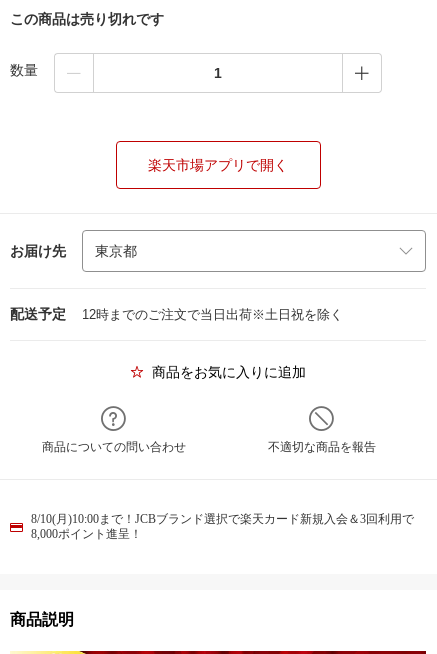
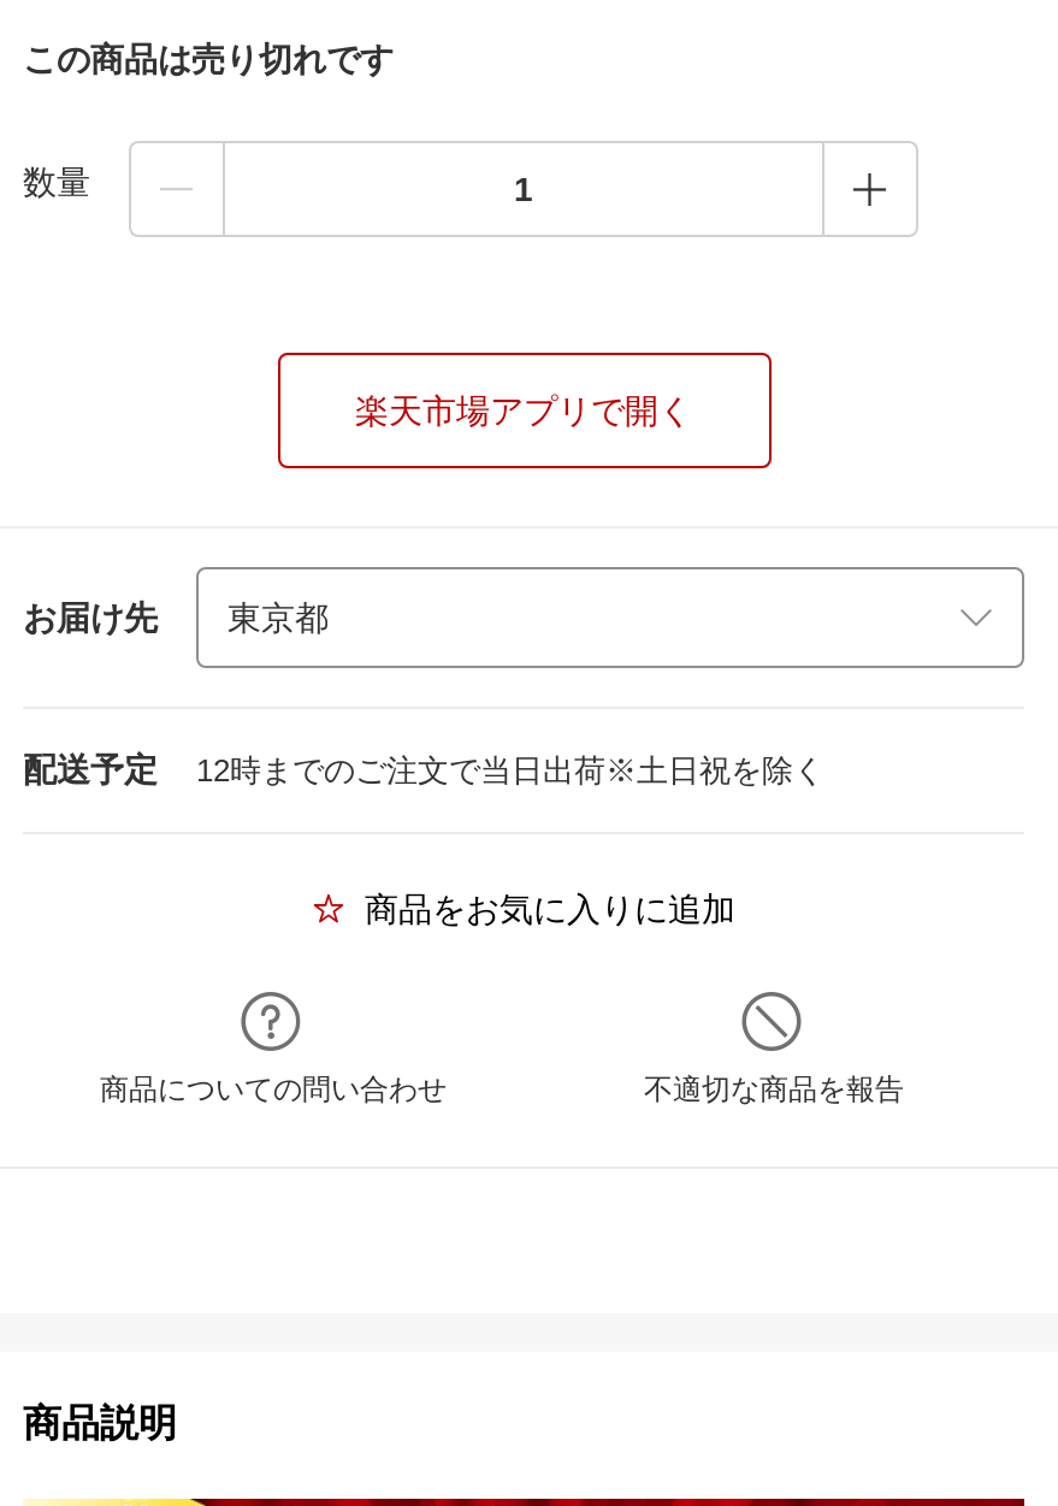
[31,512,414,541] 8/10(月)10:00まで！JCBブランド選択で楽天カード新規入会＆3回利用で | 8,000ポイント進呈！ -> none

